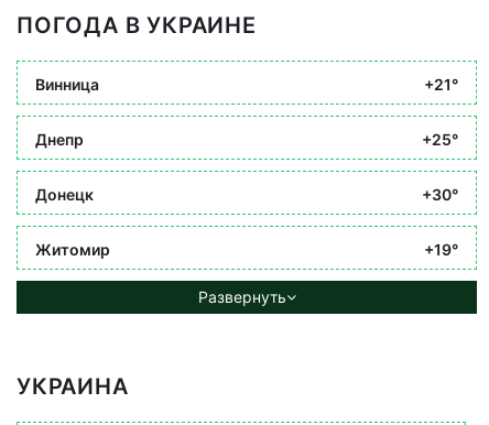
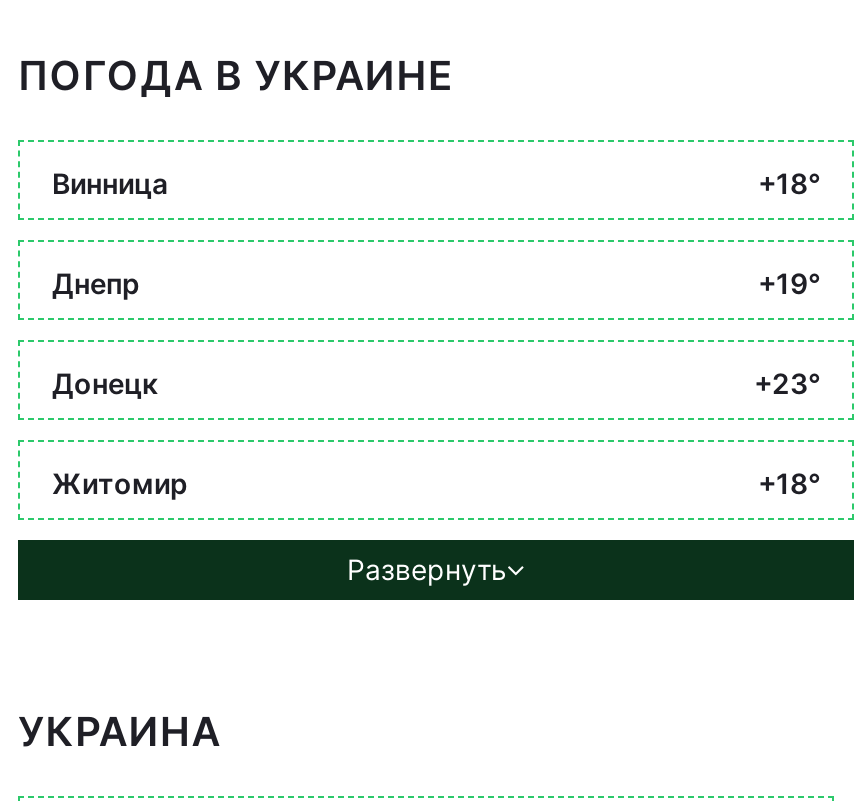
[424,74,458,93] +21° -> [758,165,820,199] +18°
[422,129,458,148] +25° -> [758,265,820,299] +19°
[422,184,458,203] +30° -> [754,365,820,399] +23°
[424,239,458,258] +19° -> [758,465,820,499] +18°

